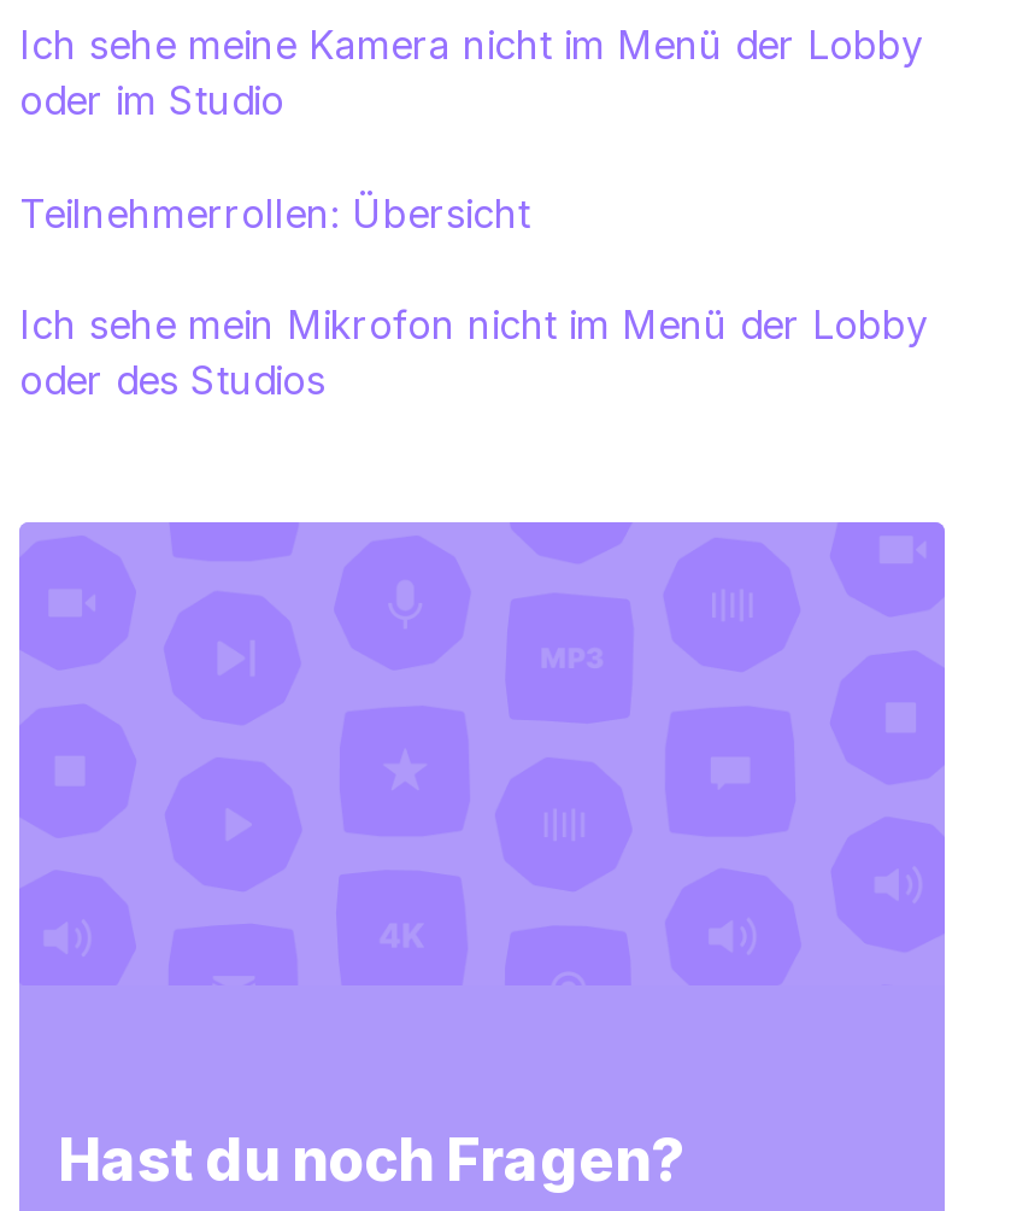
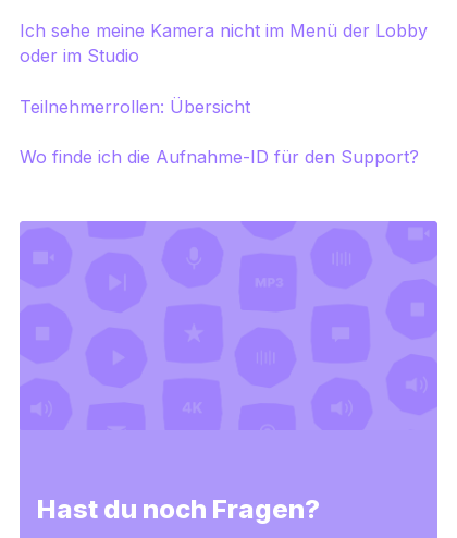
[19,300,928,403] Ich sehe mein Mikrofon nicht im Menü der Lobby | oder des Studios -> [20,146,419,167] Wo finde ich die Aufnahme-ID für den Support?

